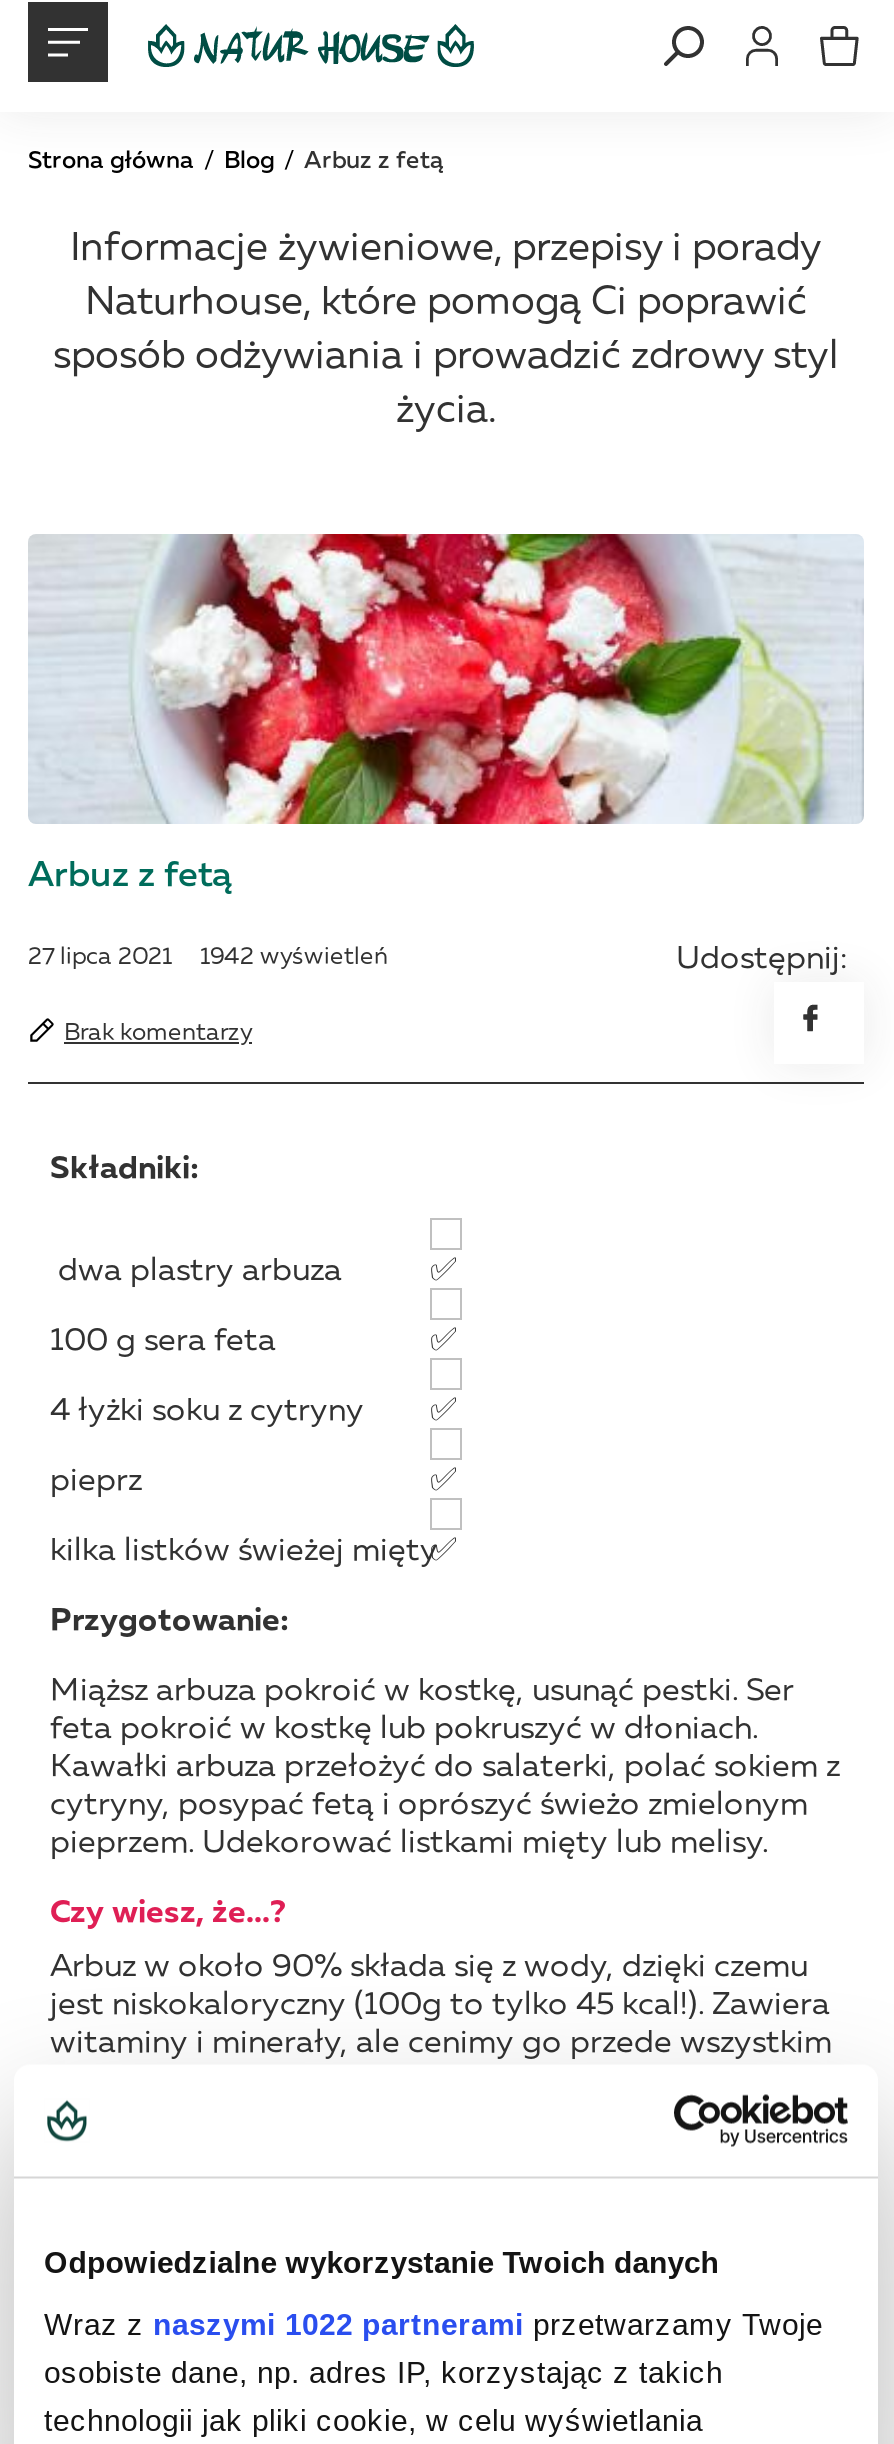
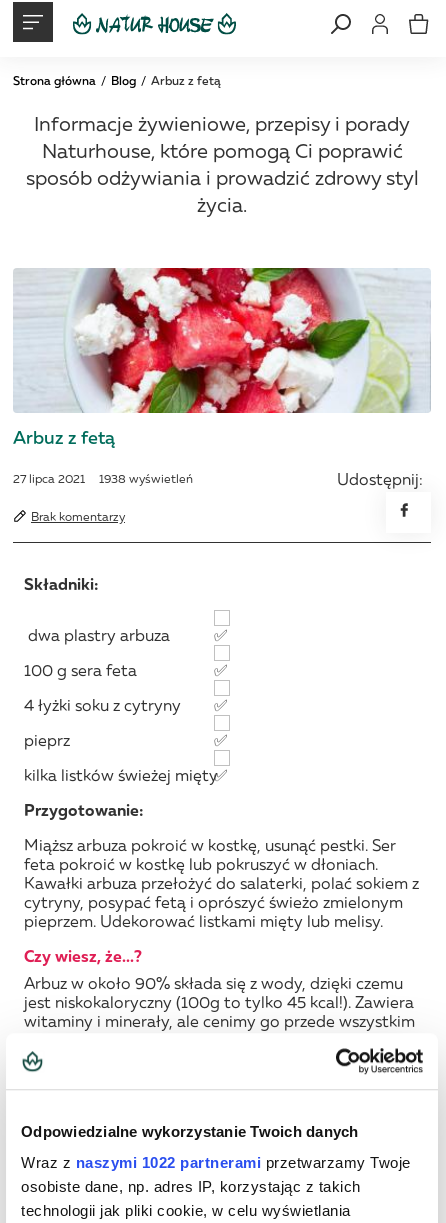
[28,940,388,970] 27 lipca 2021 1942 wyświetleń -> [13,471,193,486] 27 lipca 2021 1938 wyświetleń

